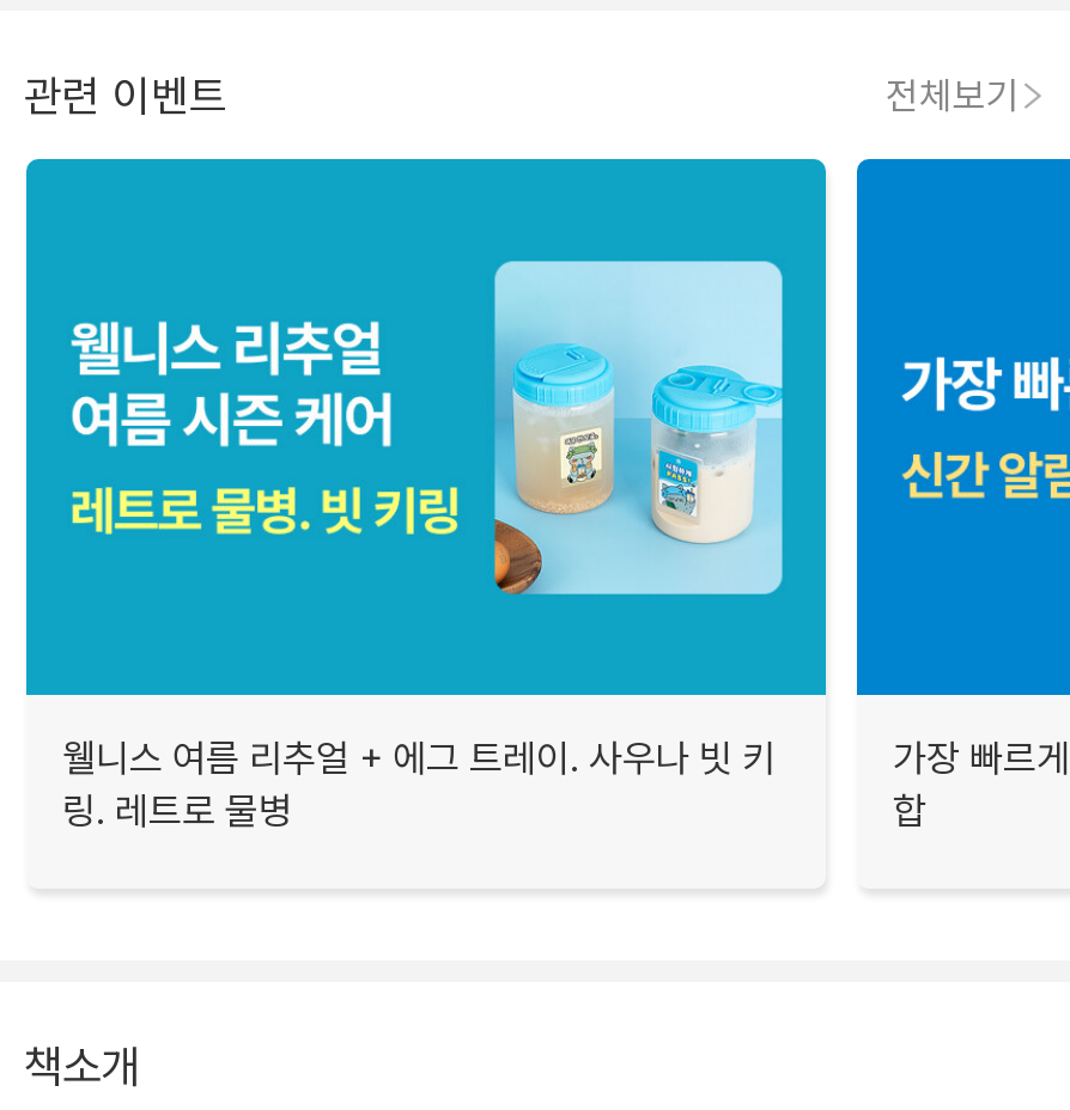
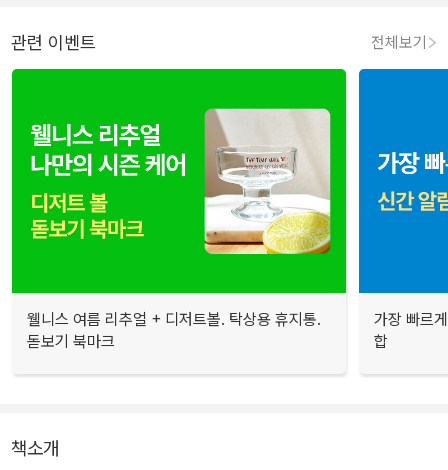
[24,157,828,833] [image] | 웰니스 여름 리추얼 + 에그 트레이. 사우나 빗 키 | 링. 레트로 물병 -> [11,68,347,351] [image] | 웰니스 여름 리추얼 + 디저트볼. 탁상용 휴지통. | 돋보기 북마크

